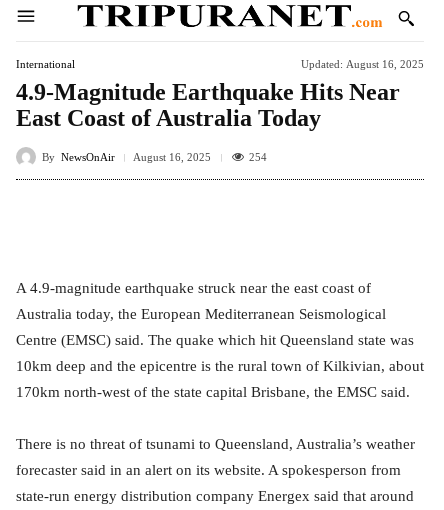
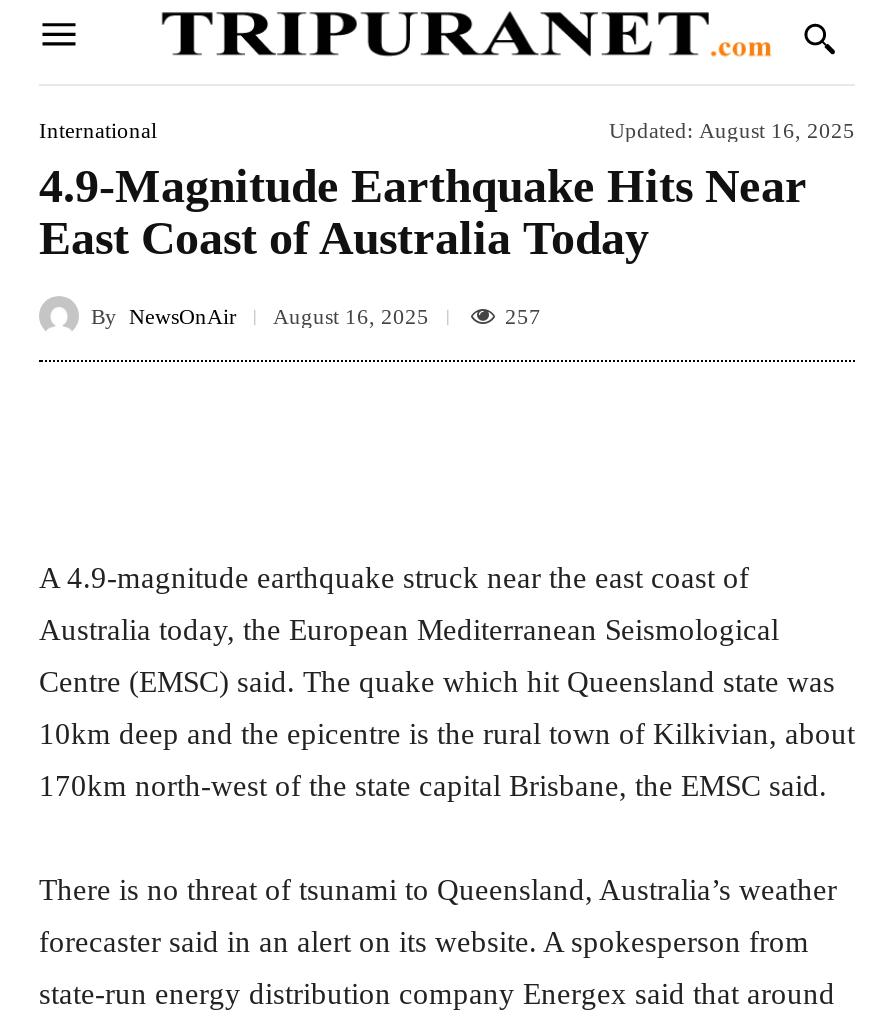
[249,151,267,163] 254 -> [505,304,541,328] 257

